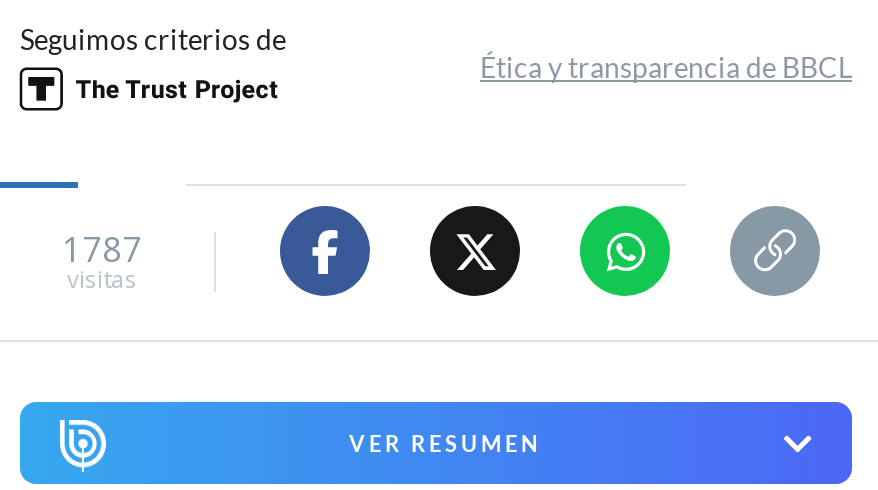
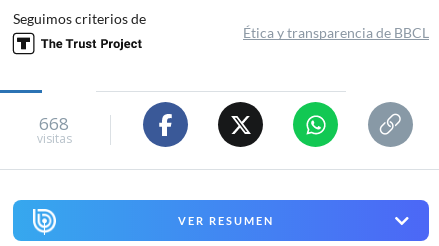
[62,226,142,272] 1787 -> [39,112,69,135] 668

